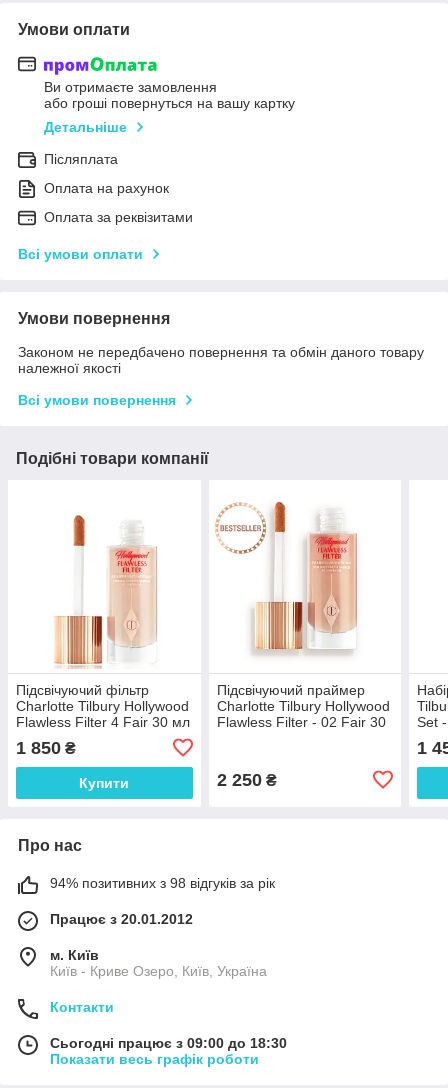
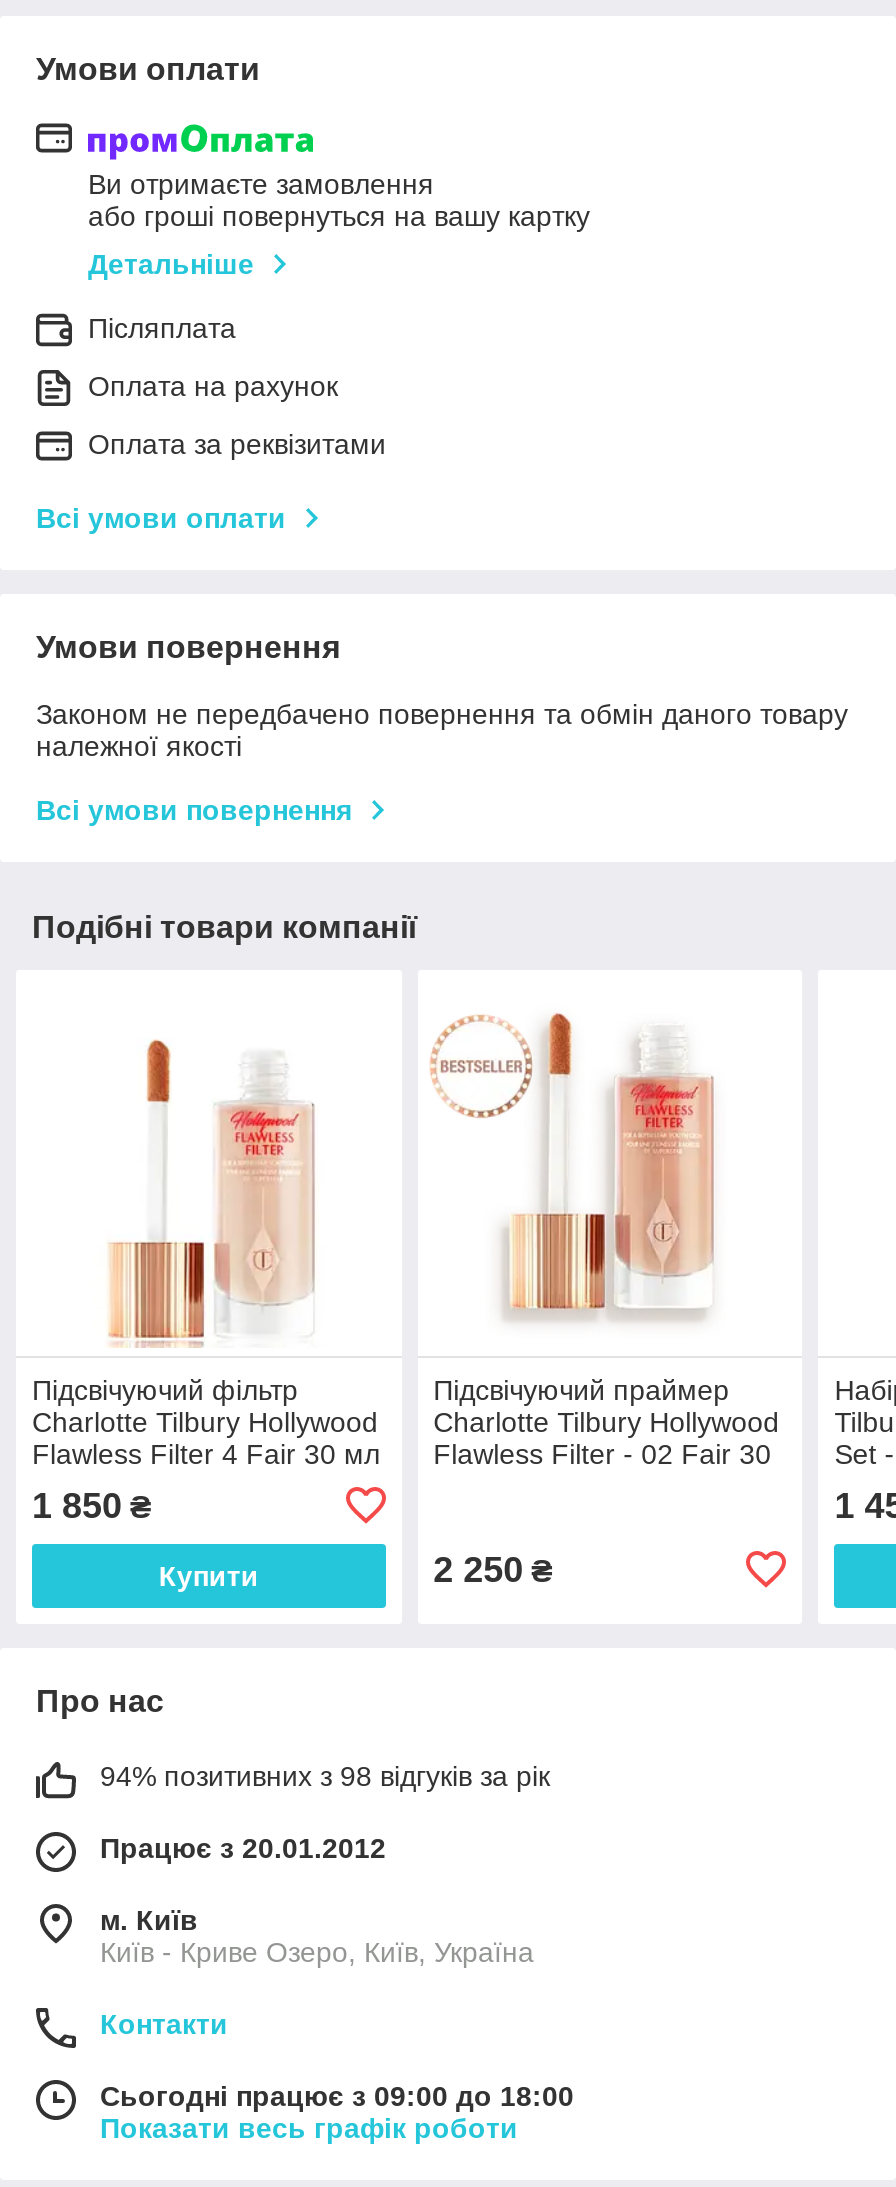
[50,1035,287,1051] Сьогодні працює з 09:00 до 18:30 -> [100,2080,574,2112] Сьогодні працює з 09:00 до 18:00

